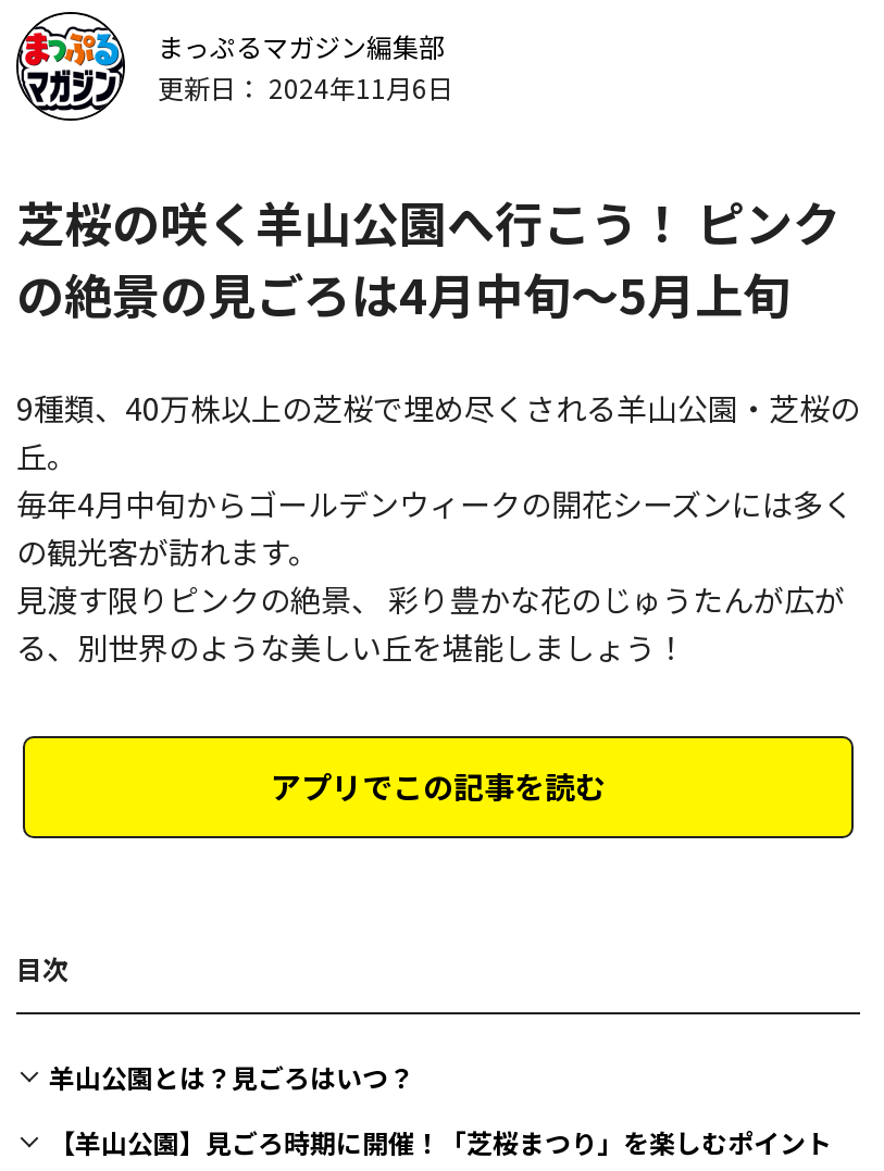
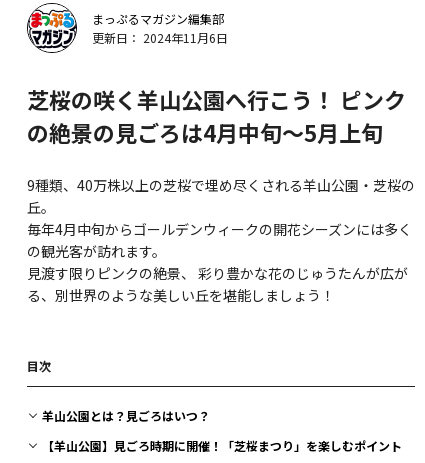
[271,764,606,807] アプリでこの記事を読む -> none

